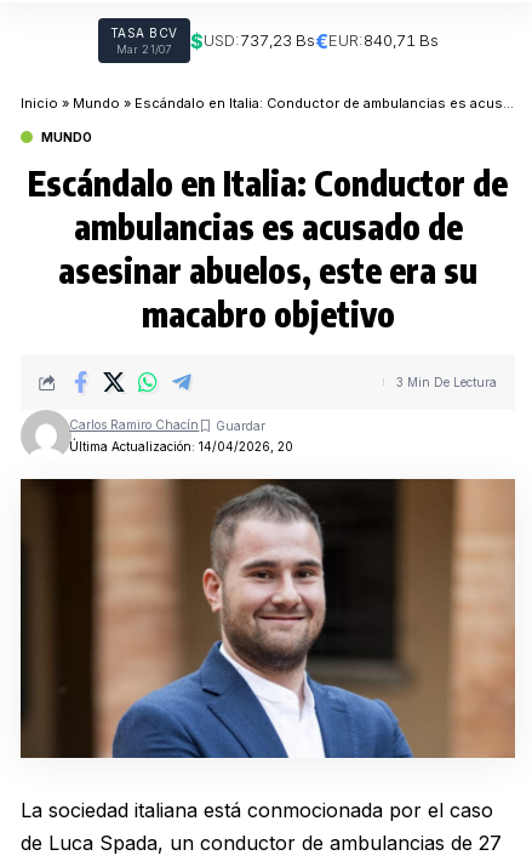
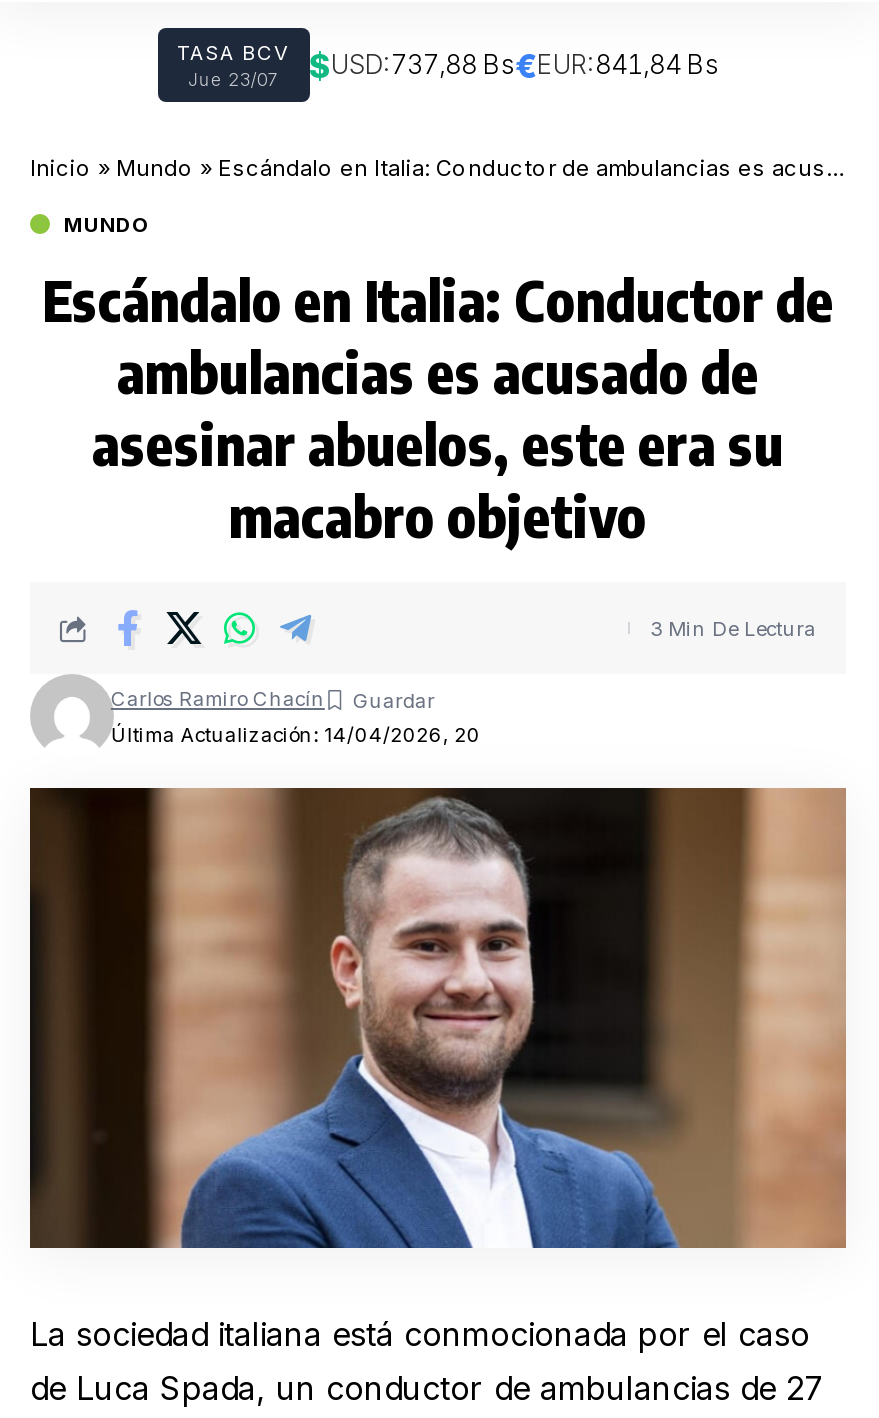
[116,29,438,56] Mar 21/07 | $USD:737,23 Bs€EUR:840,71 Bs -> [188,45,719,90] Jue 23/07 | $USD:737,88 Bs€EUR:841,84 Bs

